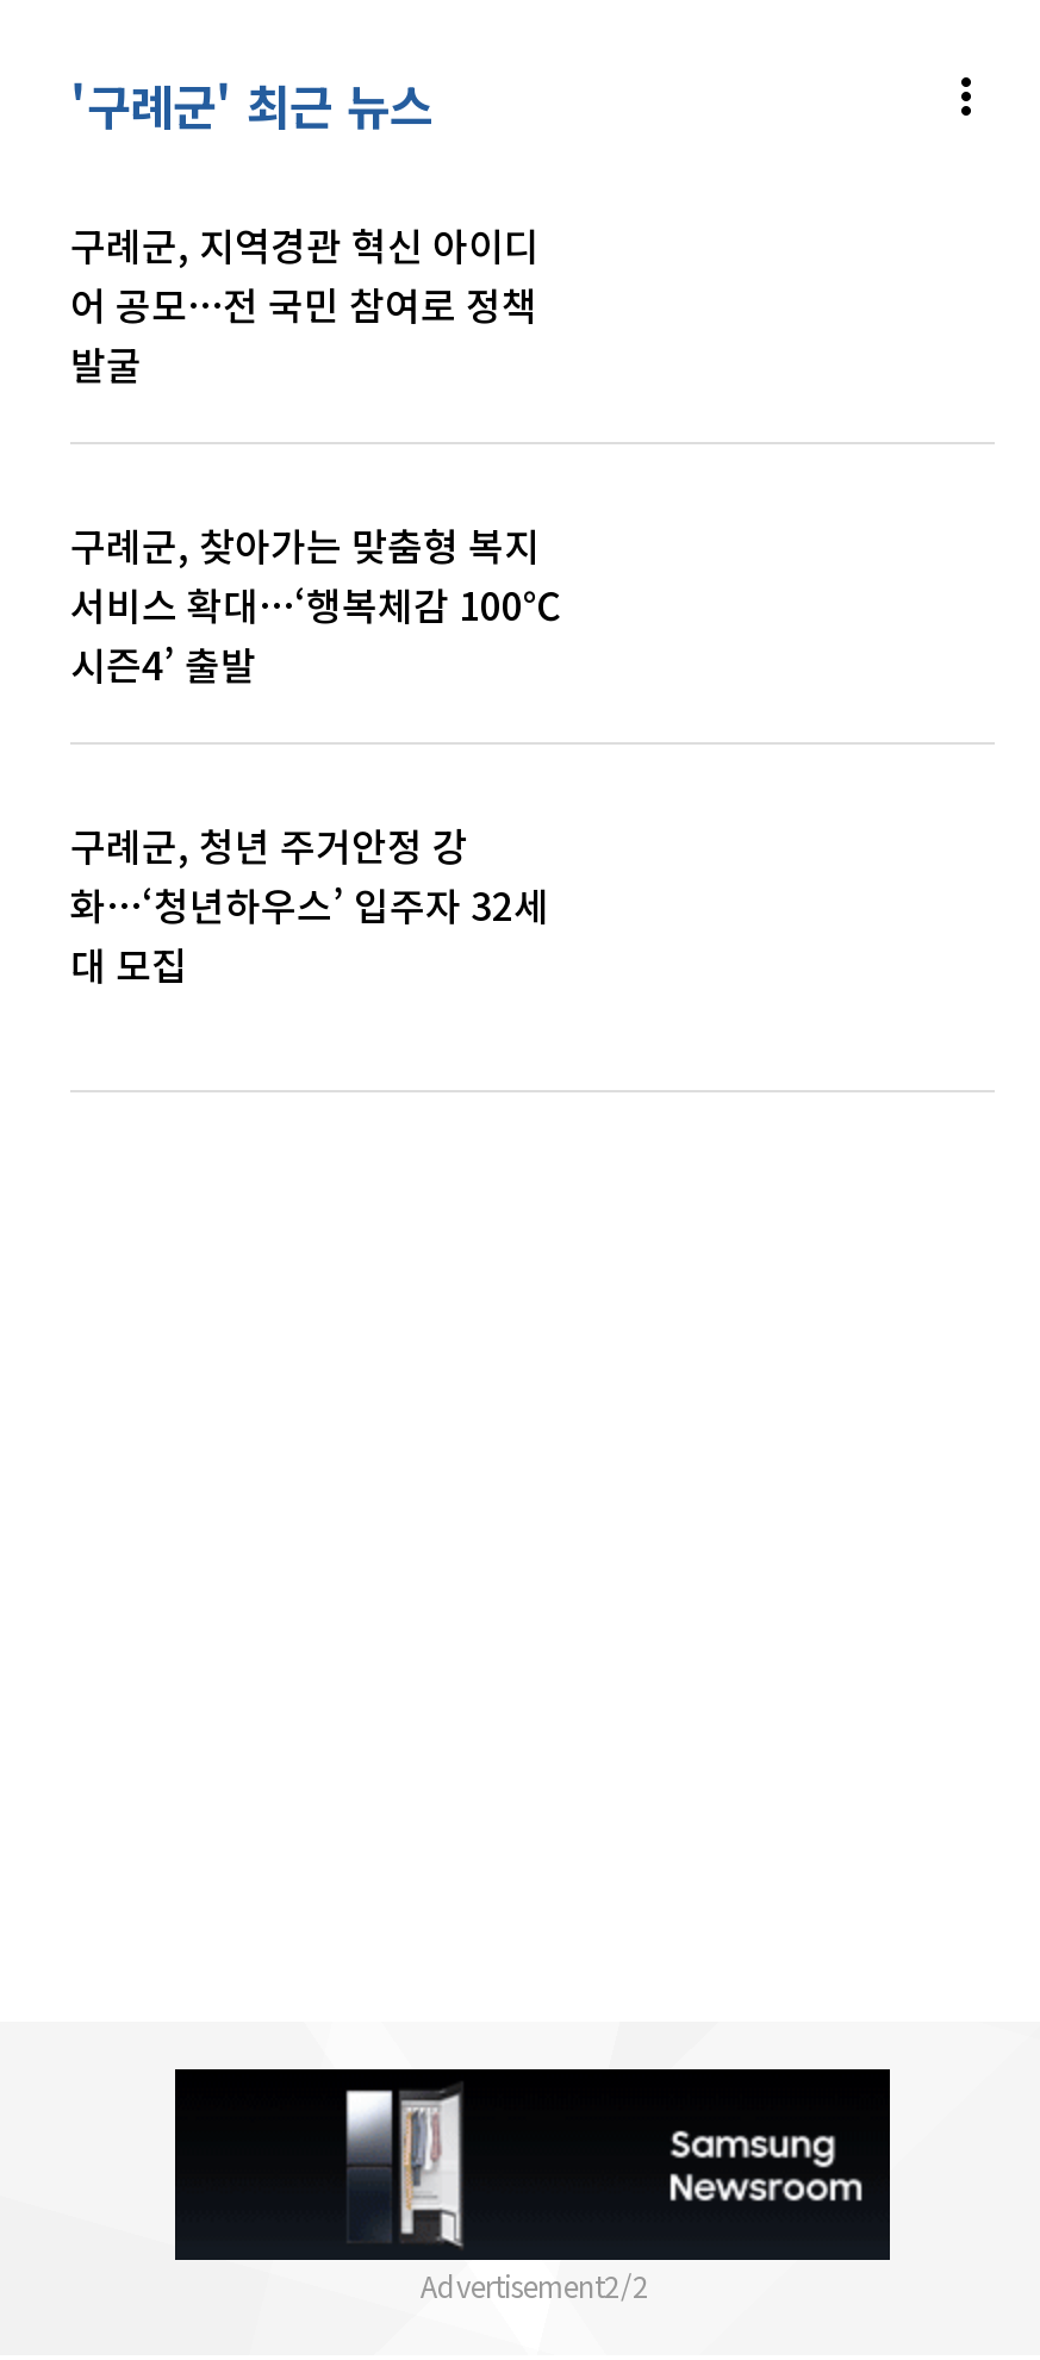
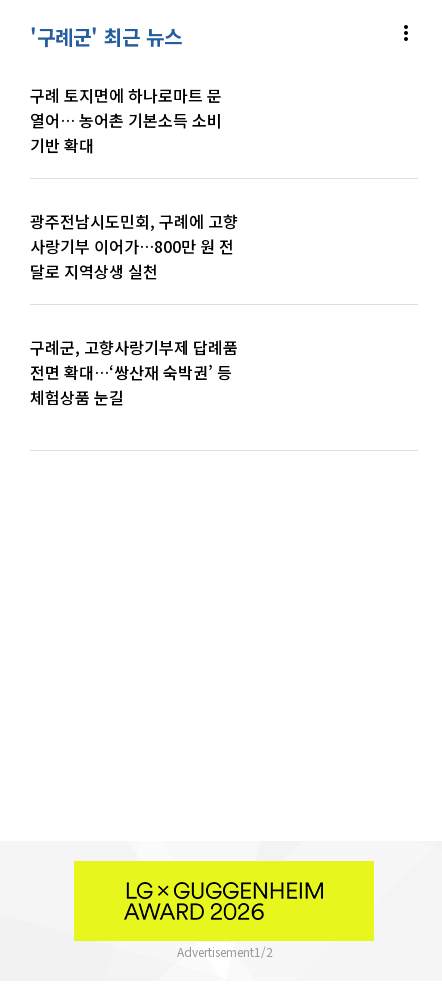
[70,216,540,392] 구례군, 지역경관 혁신 아이디 | 어 공모…전 국민 참여로 정책 | 발굴 -> [30,83,222,157] 구례 토지면에 하나로마트 문 | 열어… 농어촌 기본소득 소비 | 기반 확대
[70,516,561,692] 구례군, 찾아가는 맞춤형 복지 | 서비스 확대…‘행복체감 100℃ | 시즌4’ 출발 -> [30,209,238,283] 광주전남시도민회, 구례에 고향 | 사랑기부 이어가…800만 원 전 | 달로 지역상생 실천
[70,816,549,992] 구례군, 청년 주거안정 강 | 화…‘청년하우스’ 입주자 32세 | 대 모집 -> [30,335,238,409] 구례군, 고향사랑기부제 답례품 | 전면 확대…‘쌍산재 숙박권’ 등 | 체험상품 눈길
[173,2067,892,2262] [image] -> [73,860,375,942] [image]

